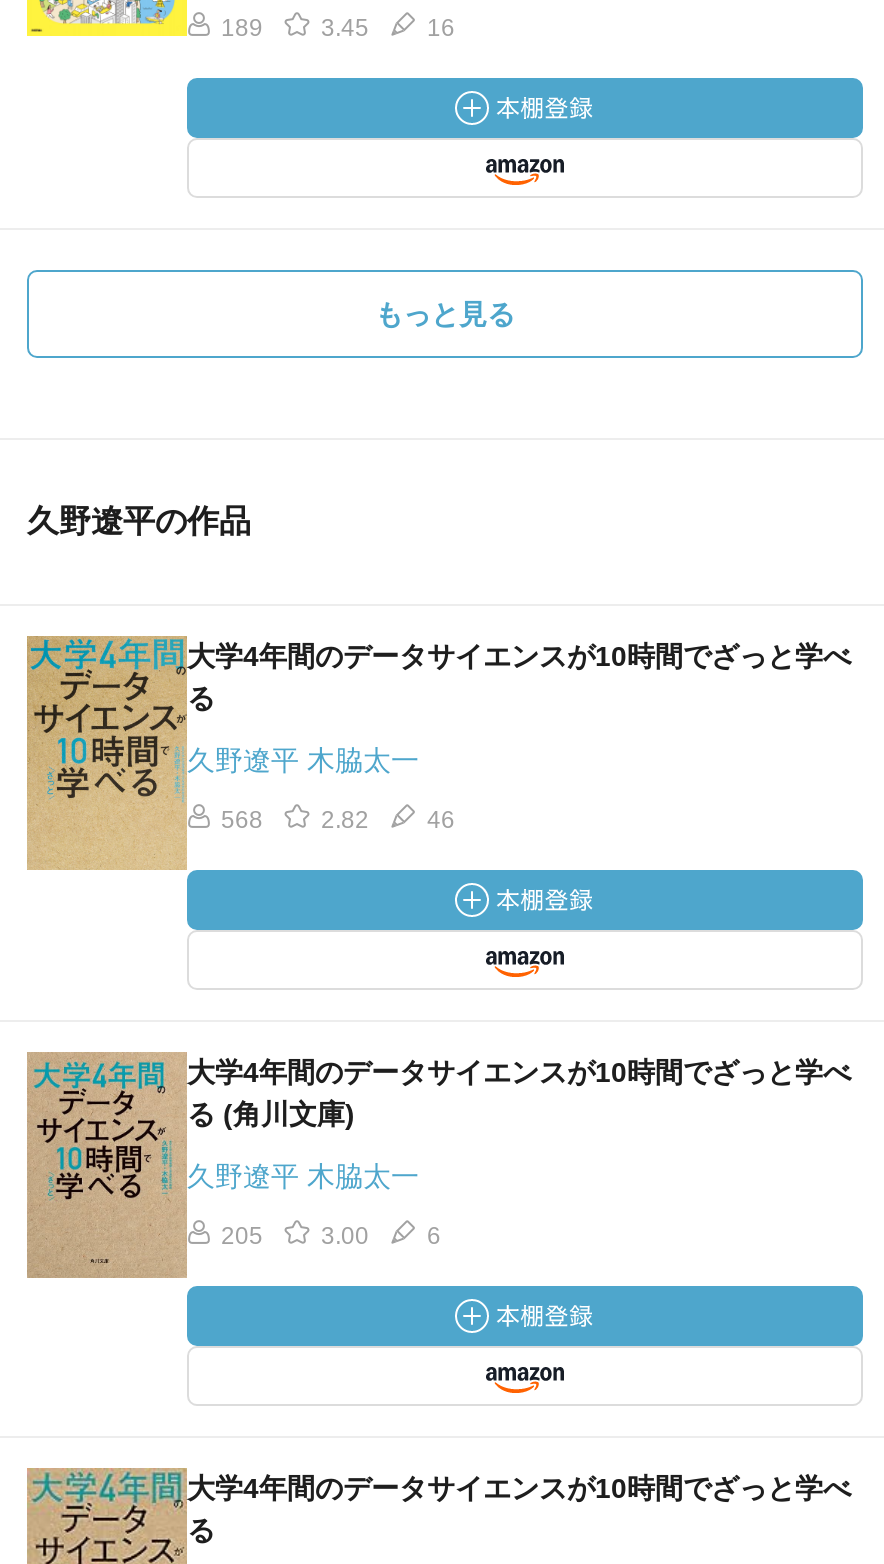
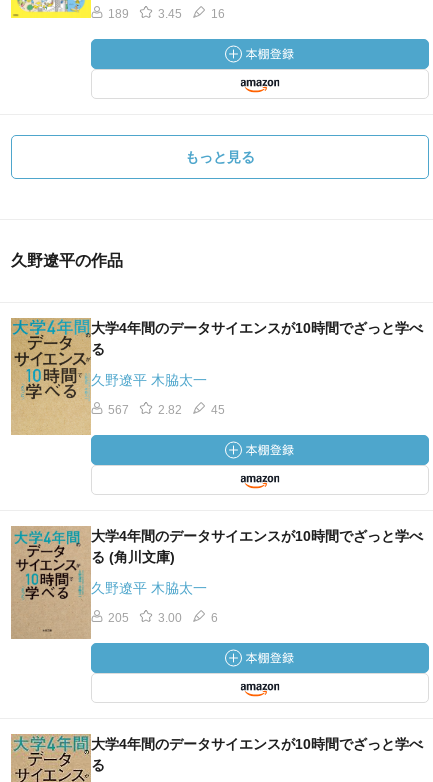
[221,806,263,834] 568 -> [108,403,129,417] 567
[427,806,455,834] 46 -> [211,403,225,417] 45

